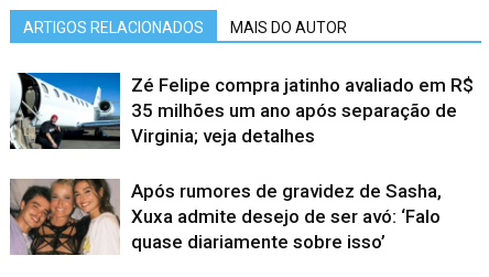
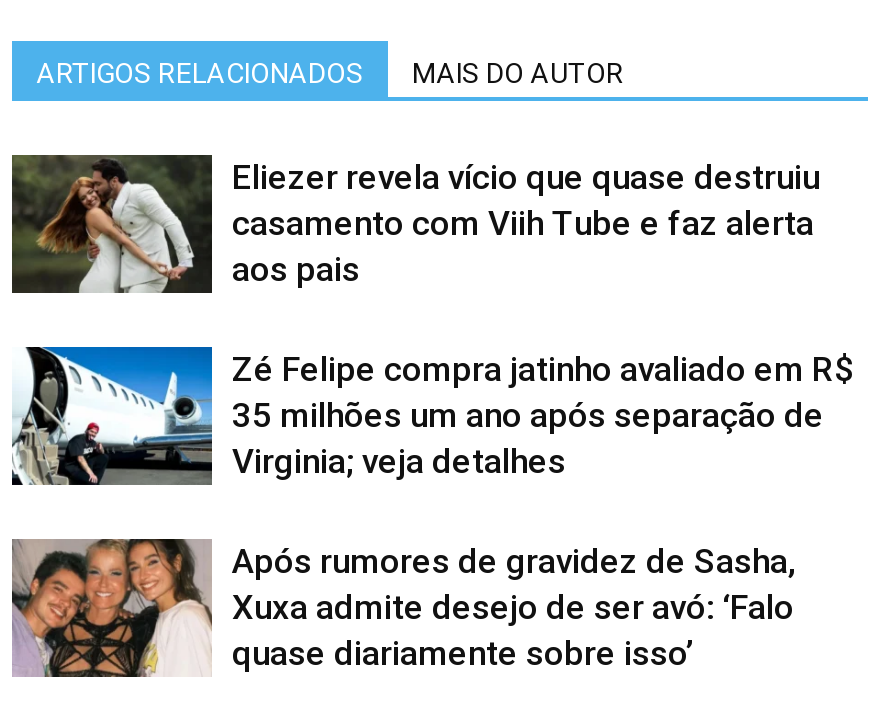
none -> [10,153,820,295] [image] | Eliezer revela vício que quase destruiu | casamento com Viih Tube e faz alerta | aos pais

